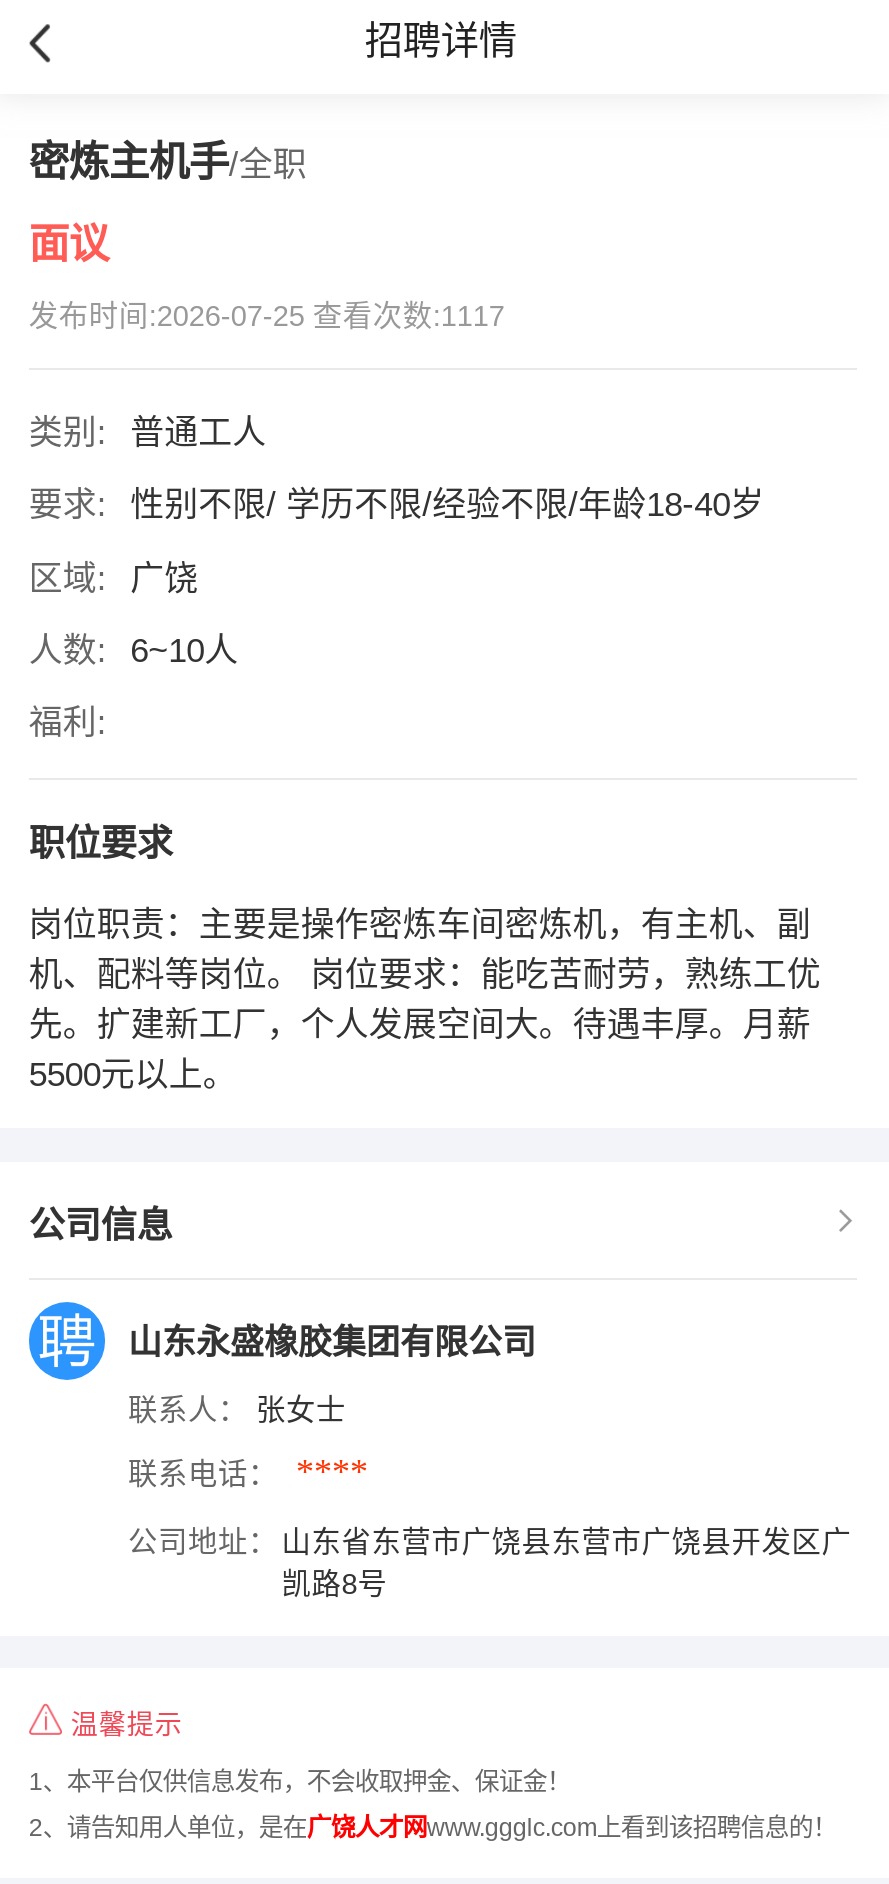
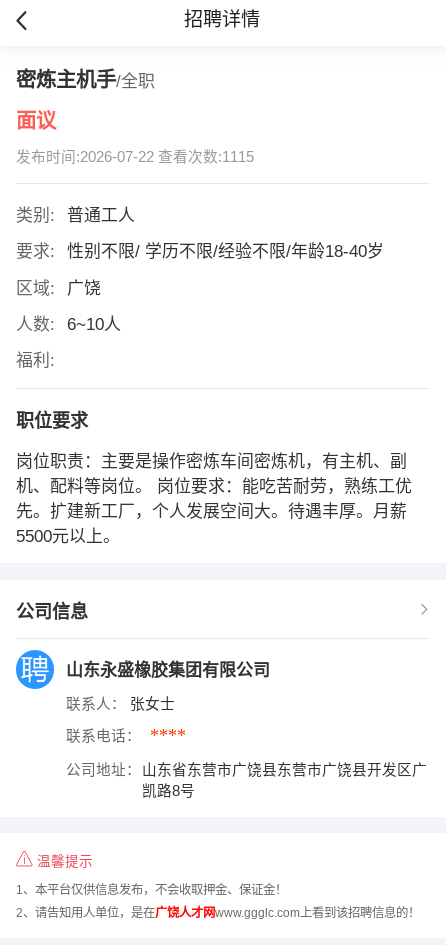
[29,300,505,332] 发布时间:2026-07-25 查看次数:1117 -> [16,149,254,165] 发布时间:2026-07-22 查看次数:1115

